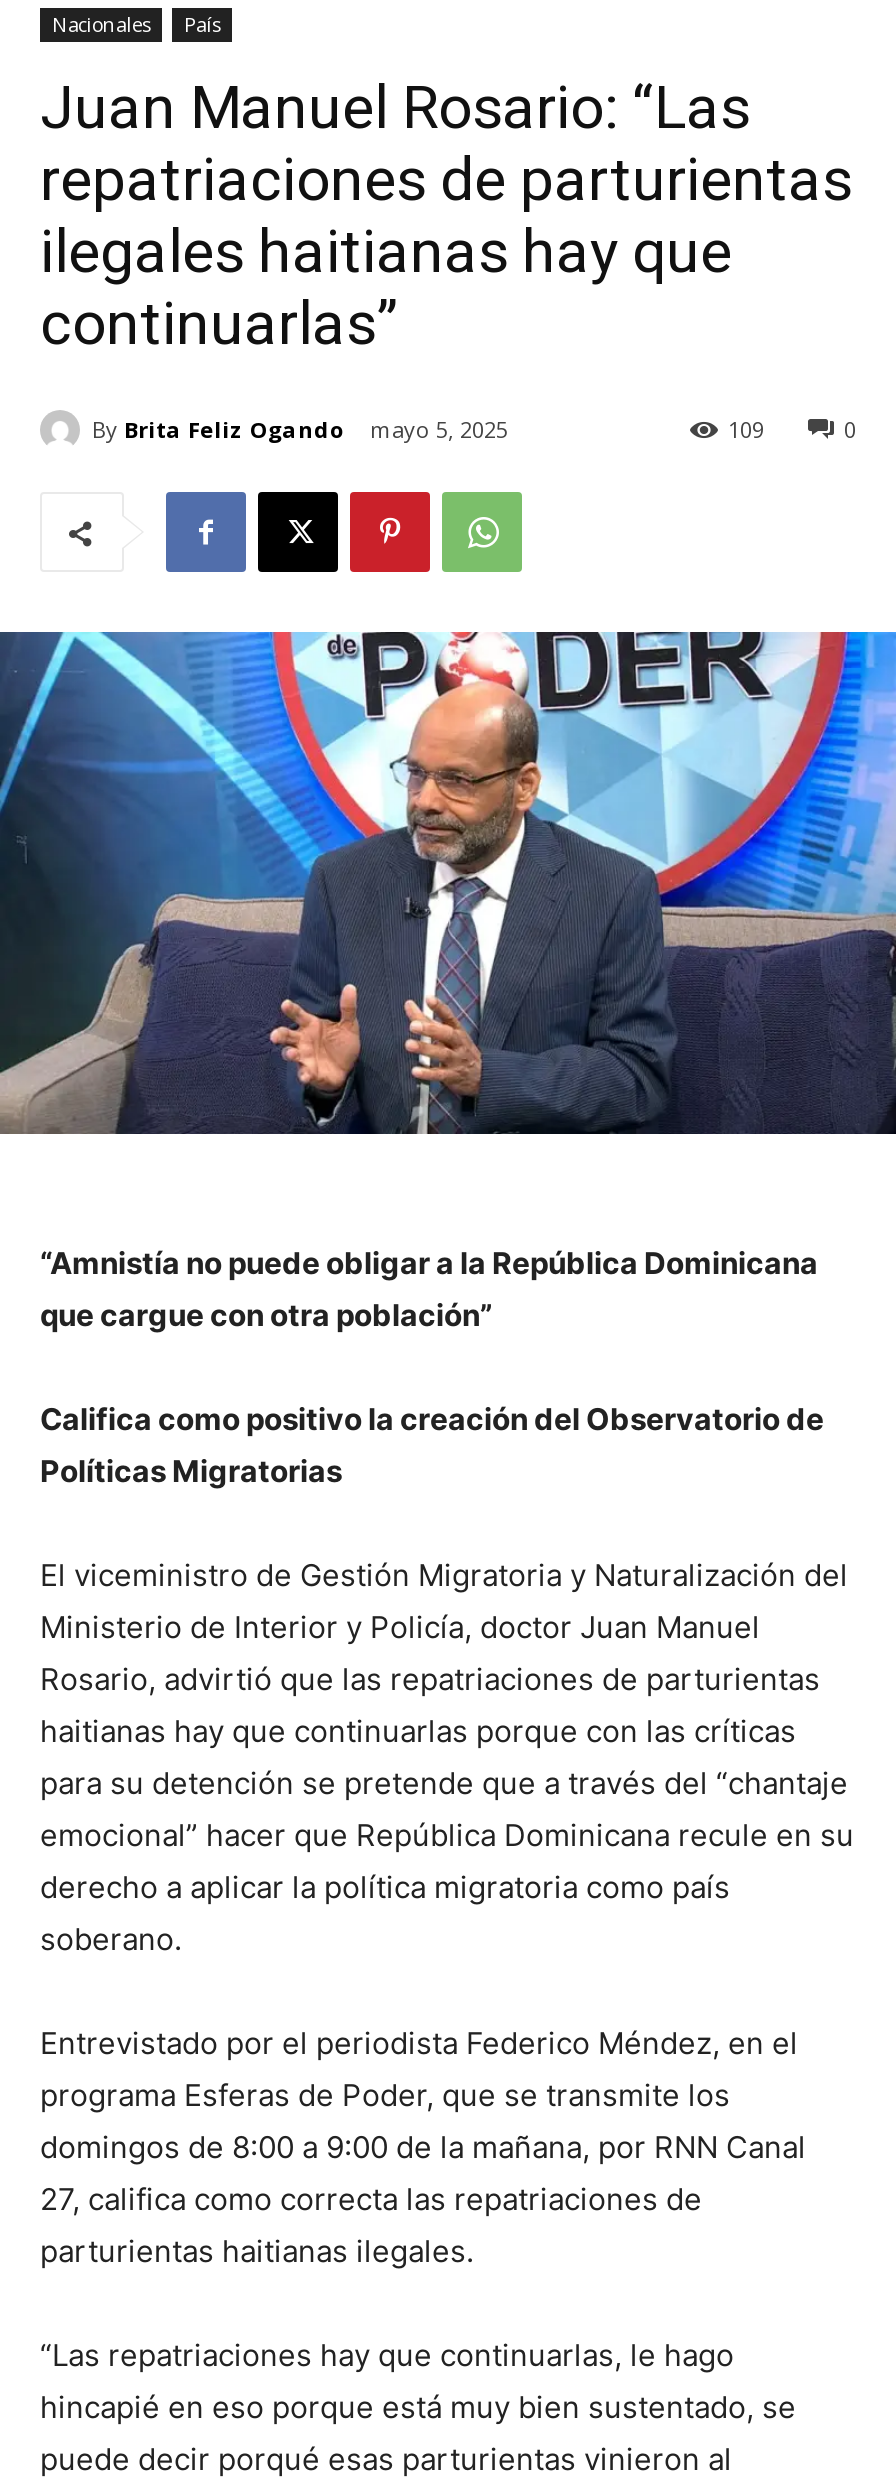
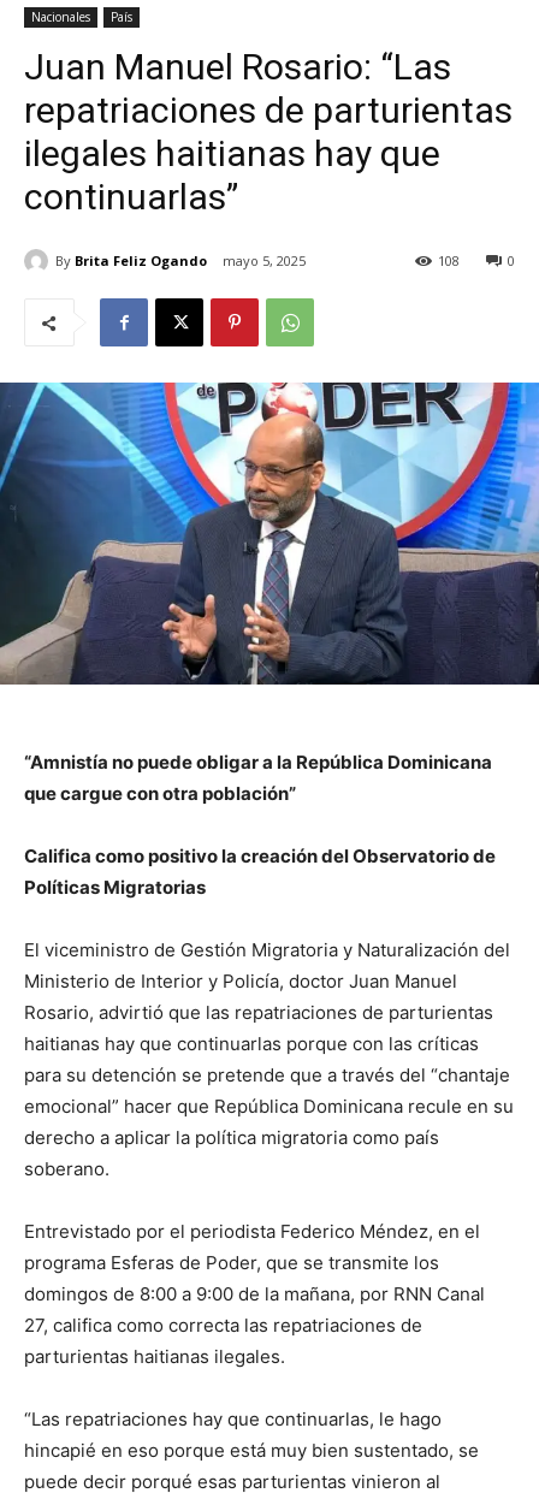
[728,414,764,444] 109 -> [438,252,460,270] 108

